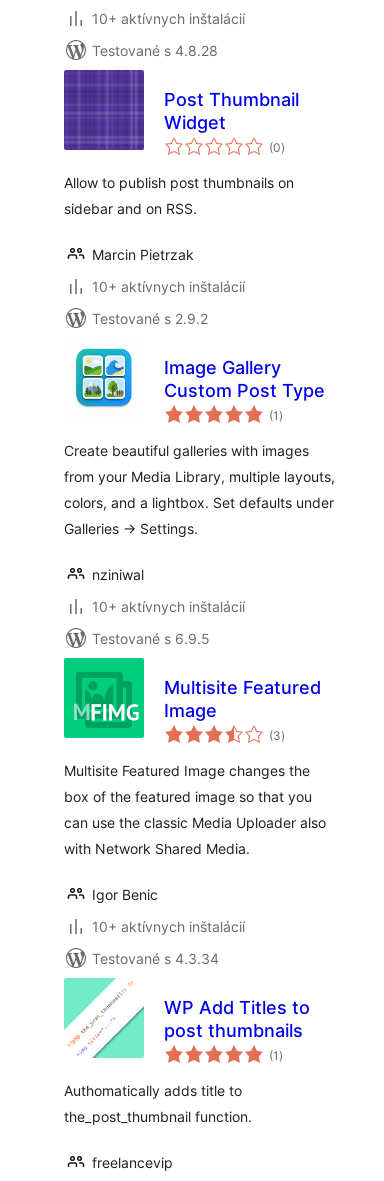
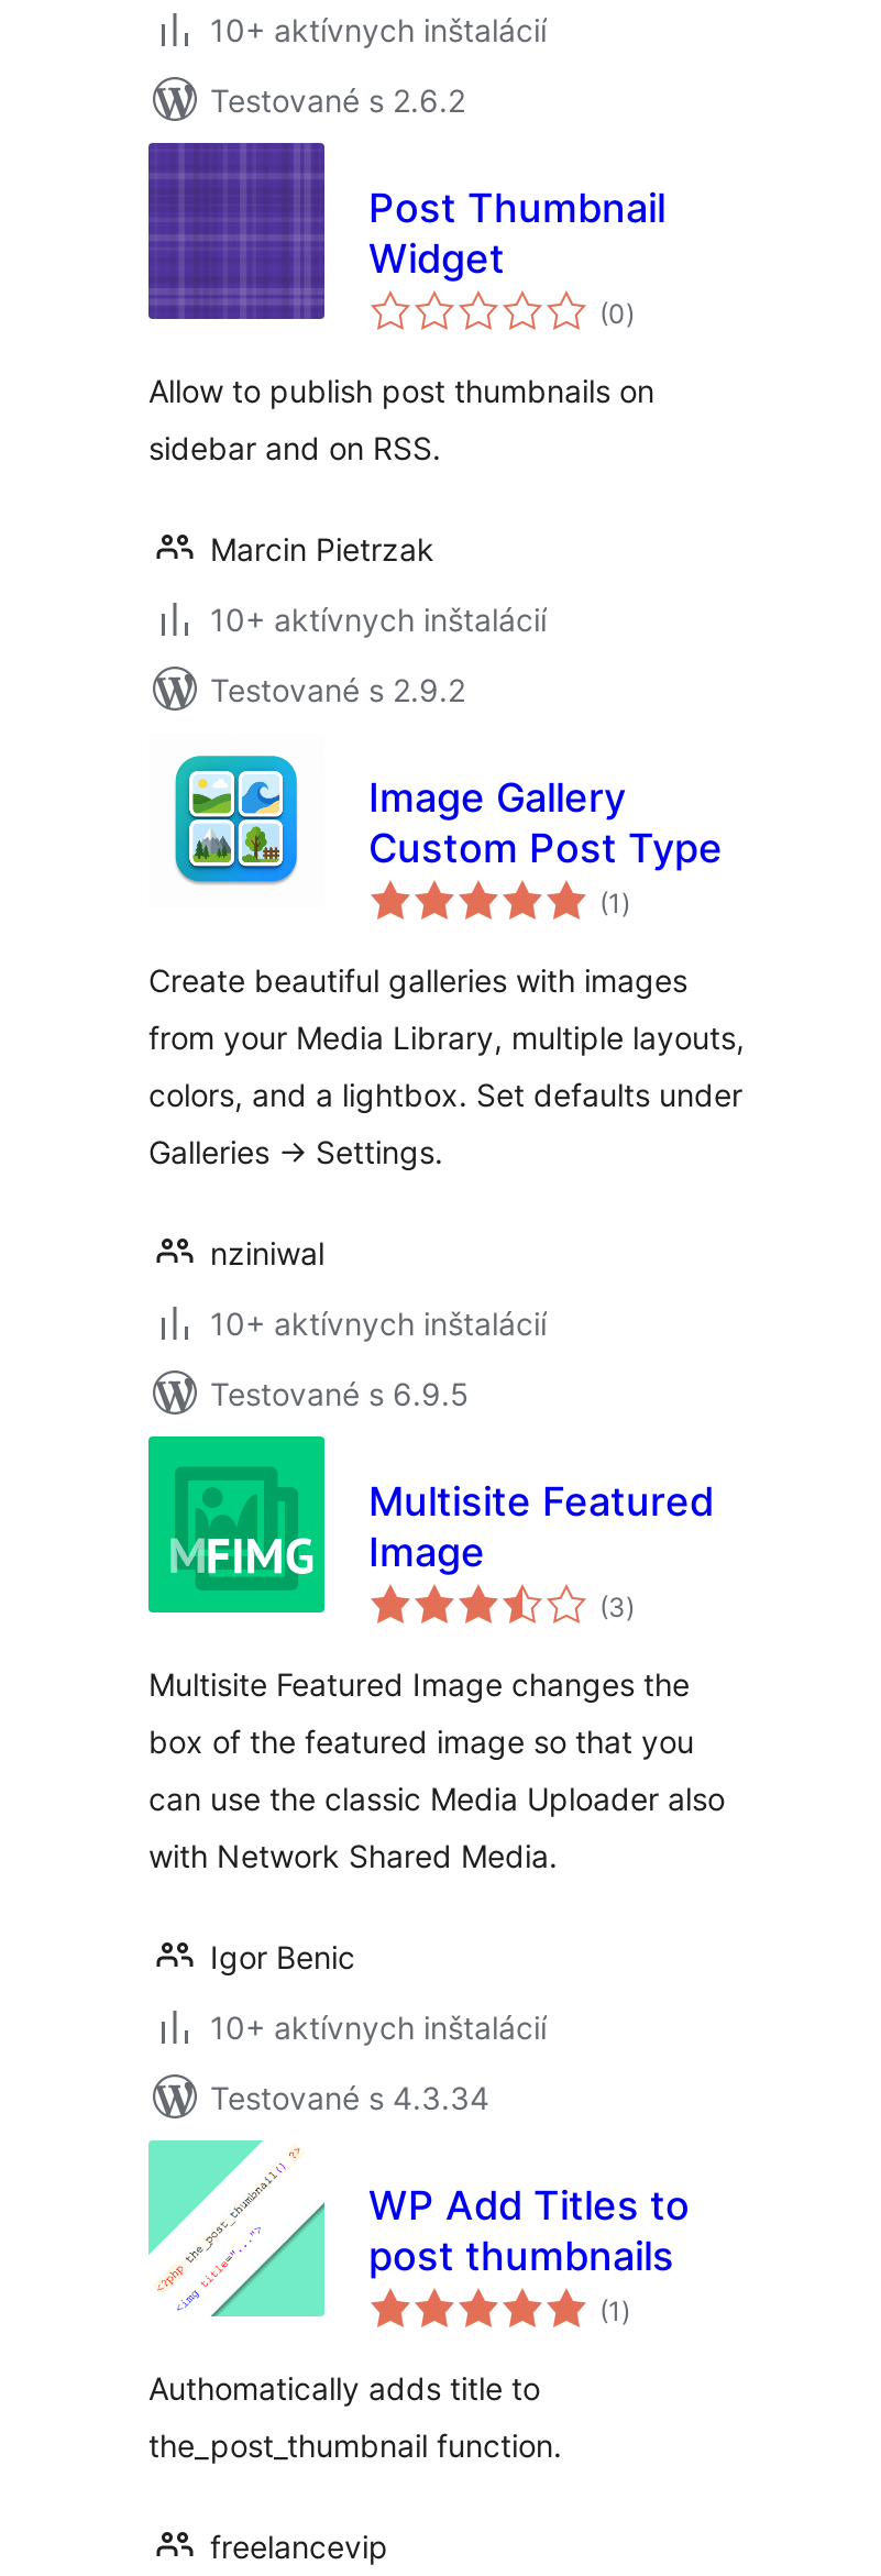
[92,42,218,59] Testované s 4.8.28 -> [210,81,465,119] Testované s 2.6.2

